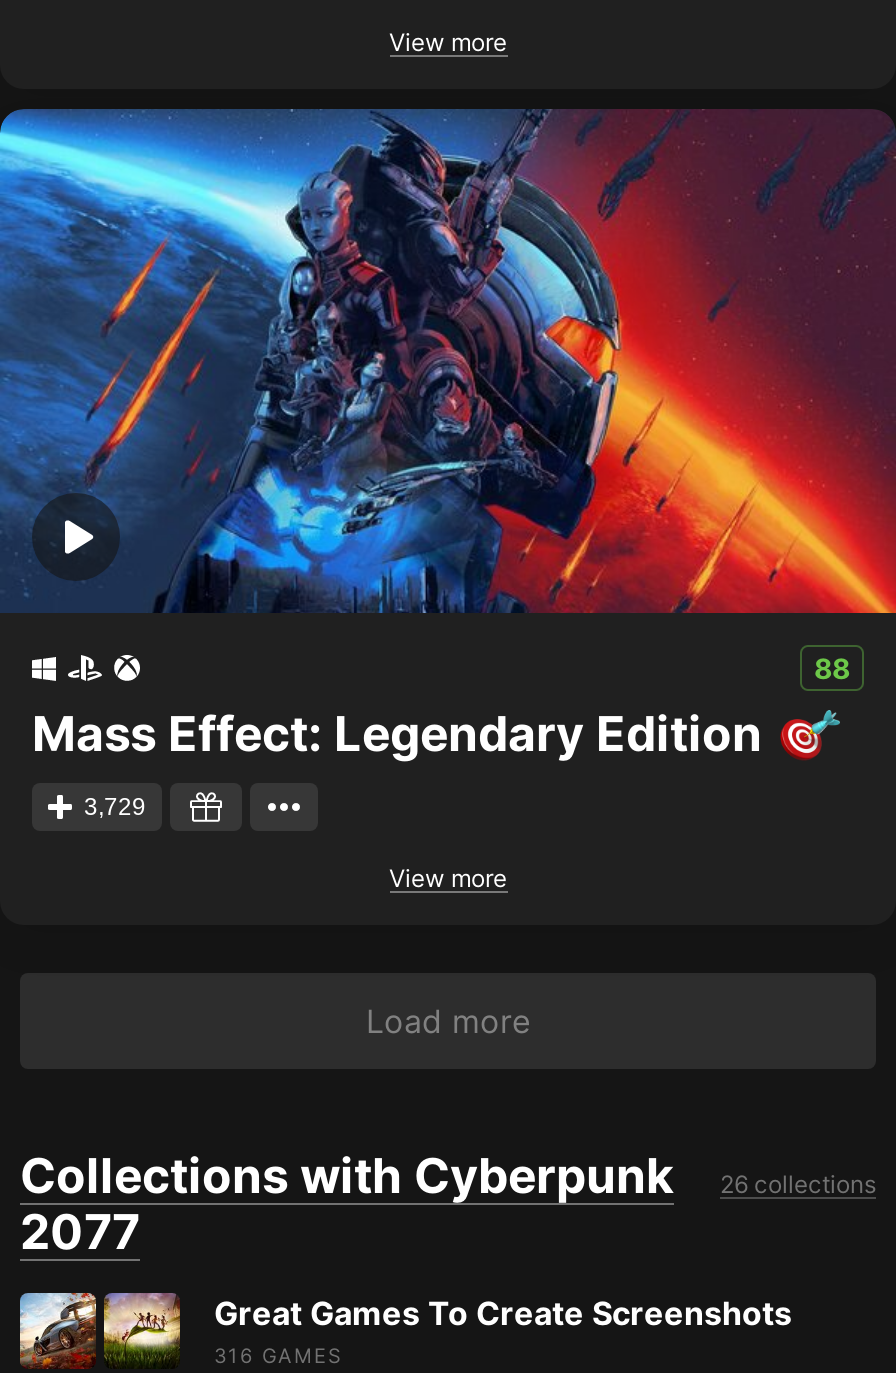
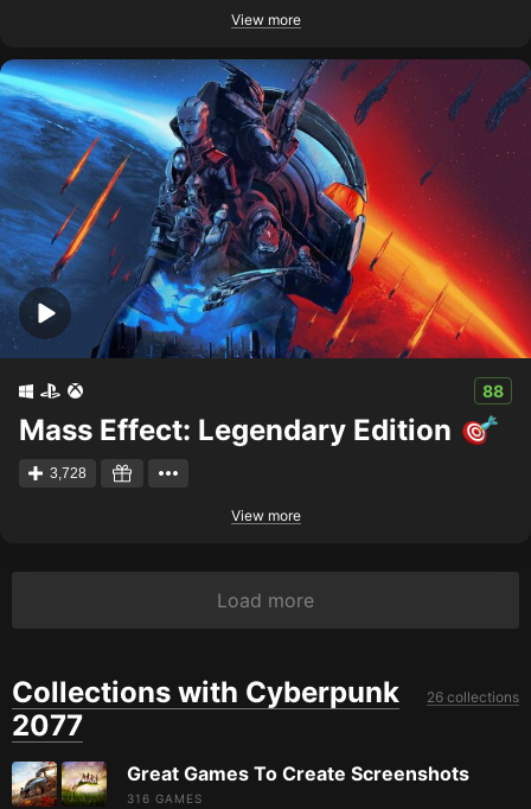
[84,793,146,821] 3,729 -> [50,465,87,482] 3,728

